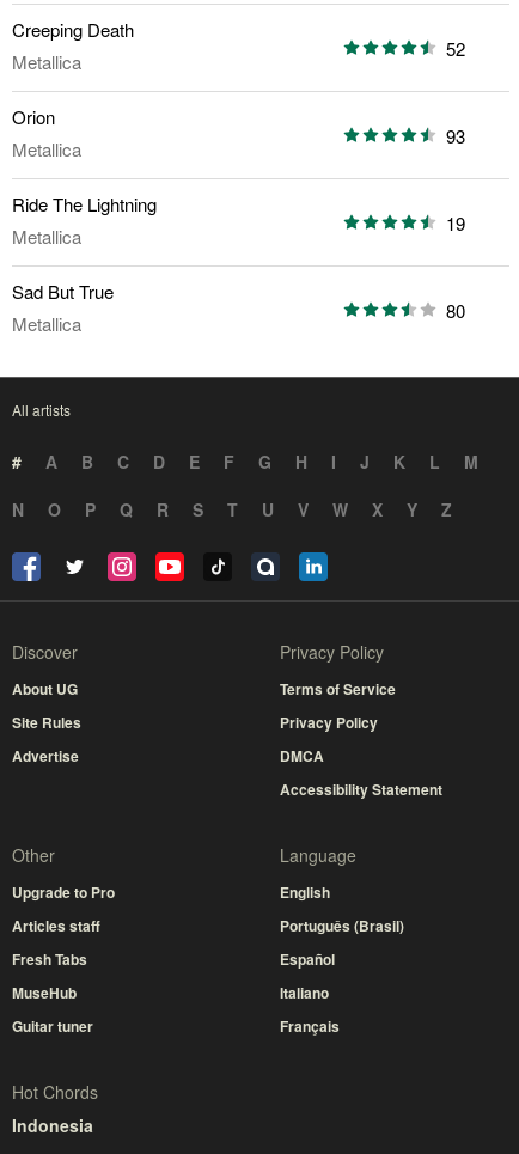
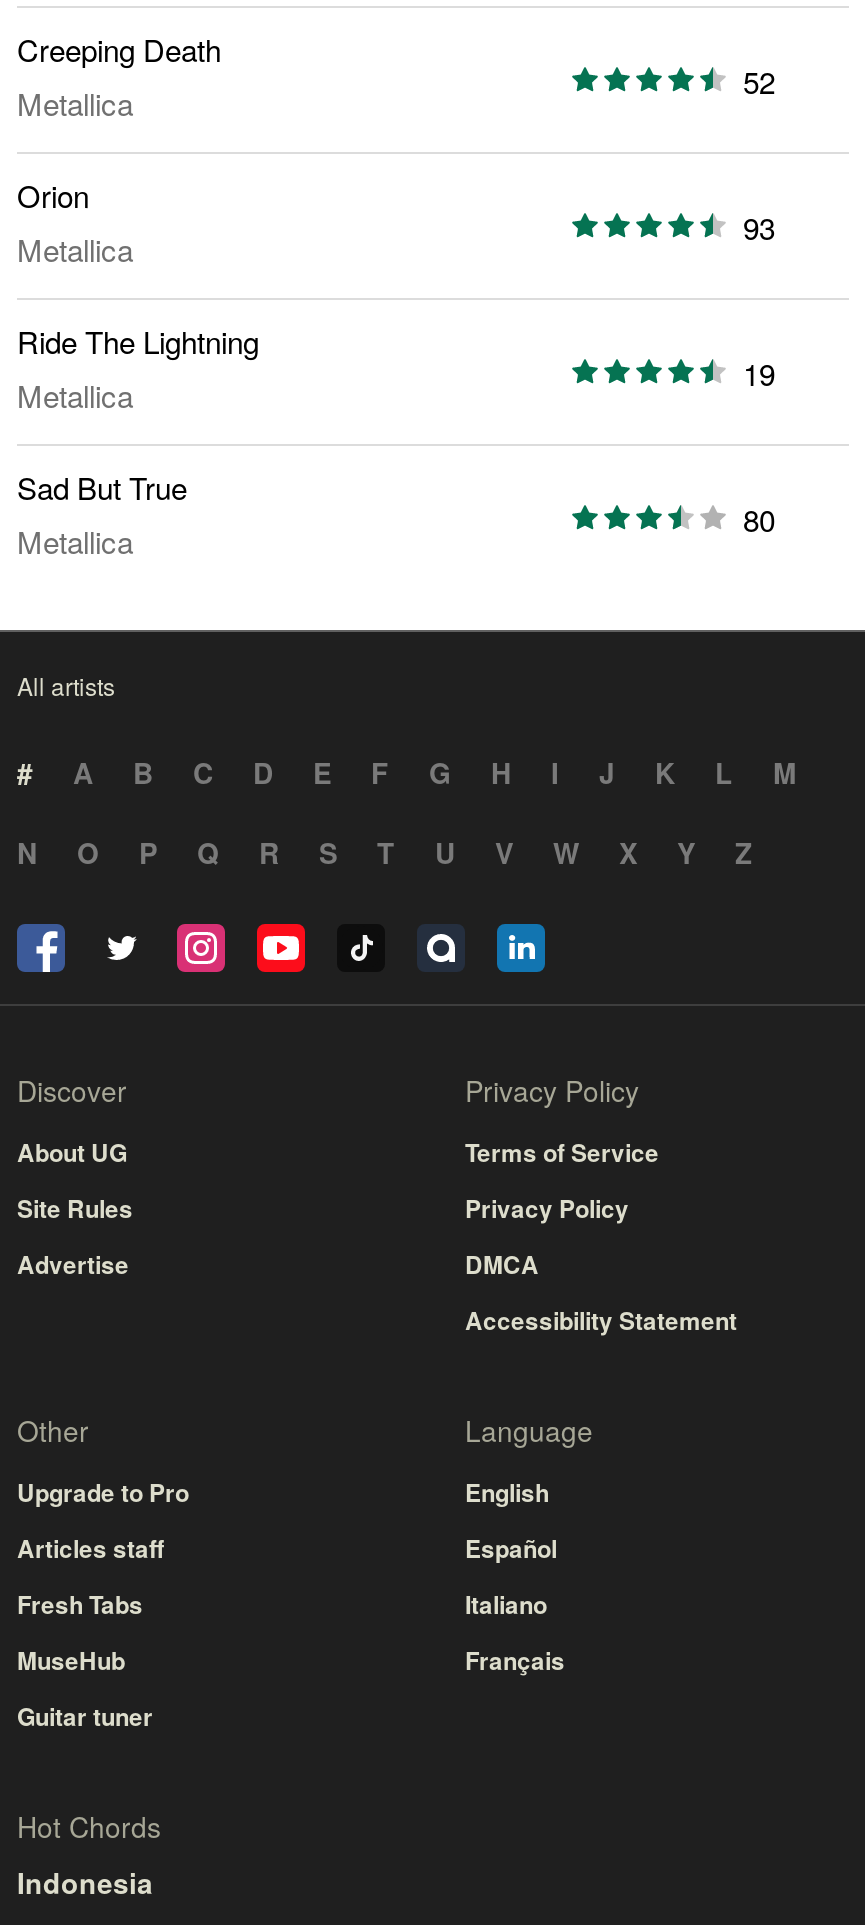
[280,915,404,937] Português (Brasil) -> none
moved [280,949,340,1037] -> [465,1530,565,1678]: Español | Italiano | Français

